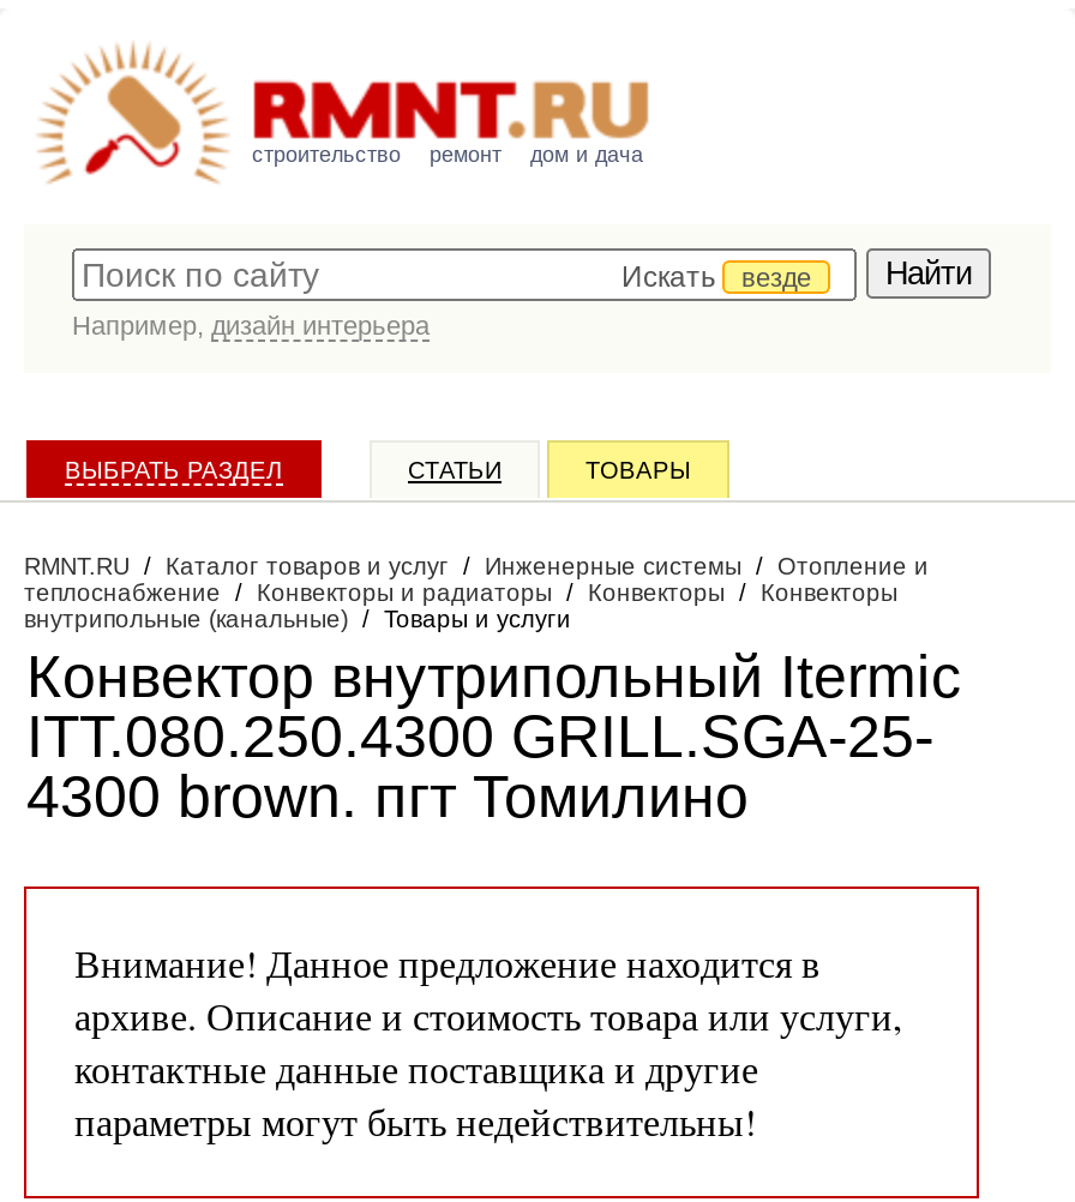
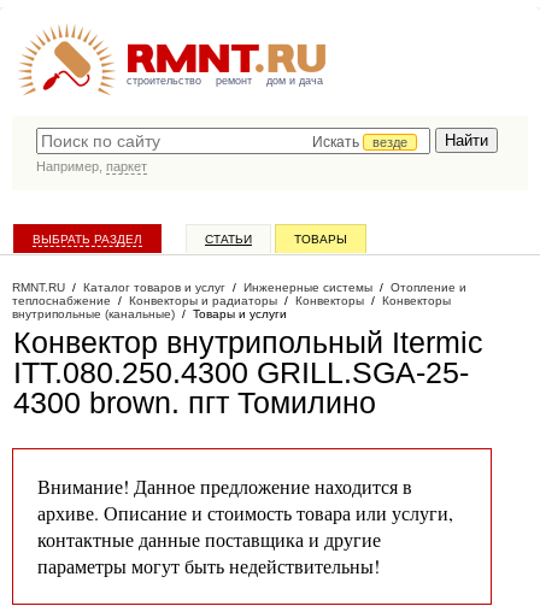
[72,311,430,339] Например, дизайн интерьера -> [36,159,147,173] Например, паркет

